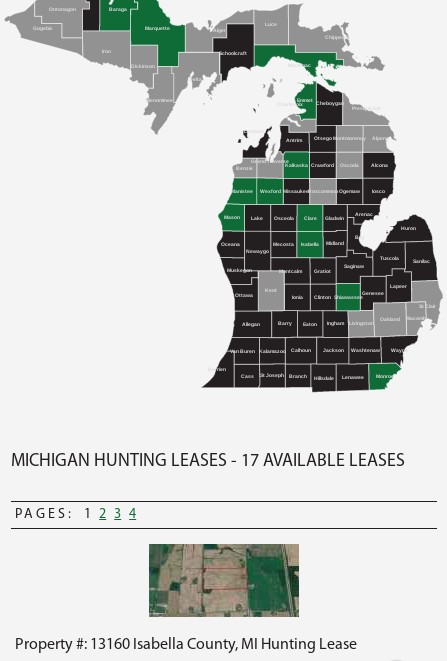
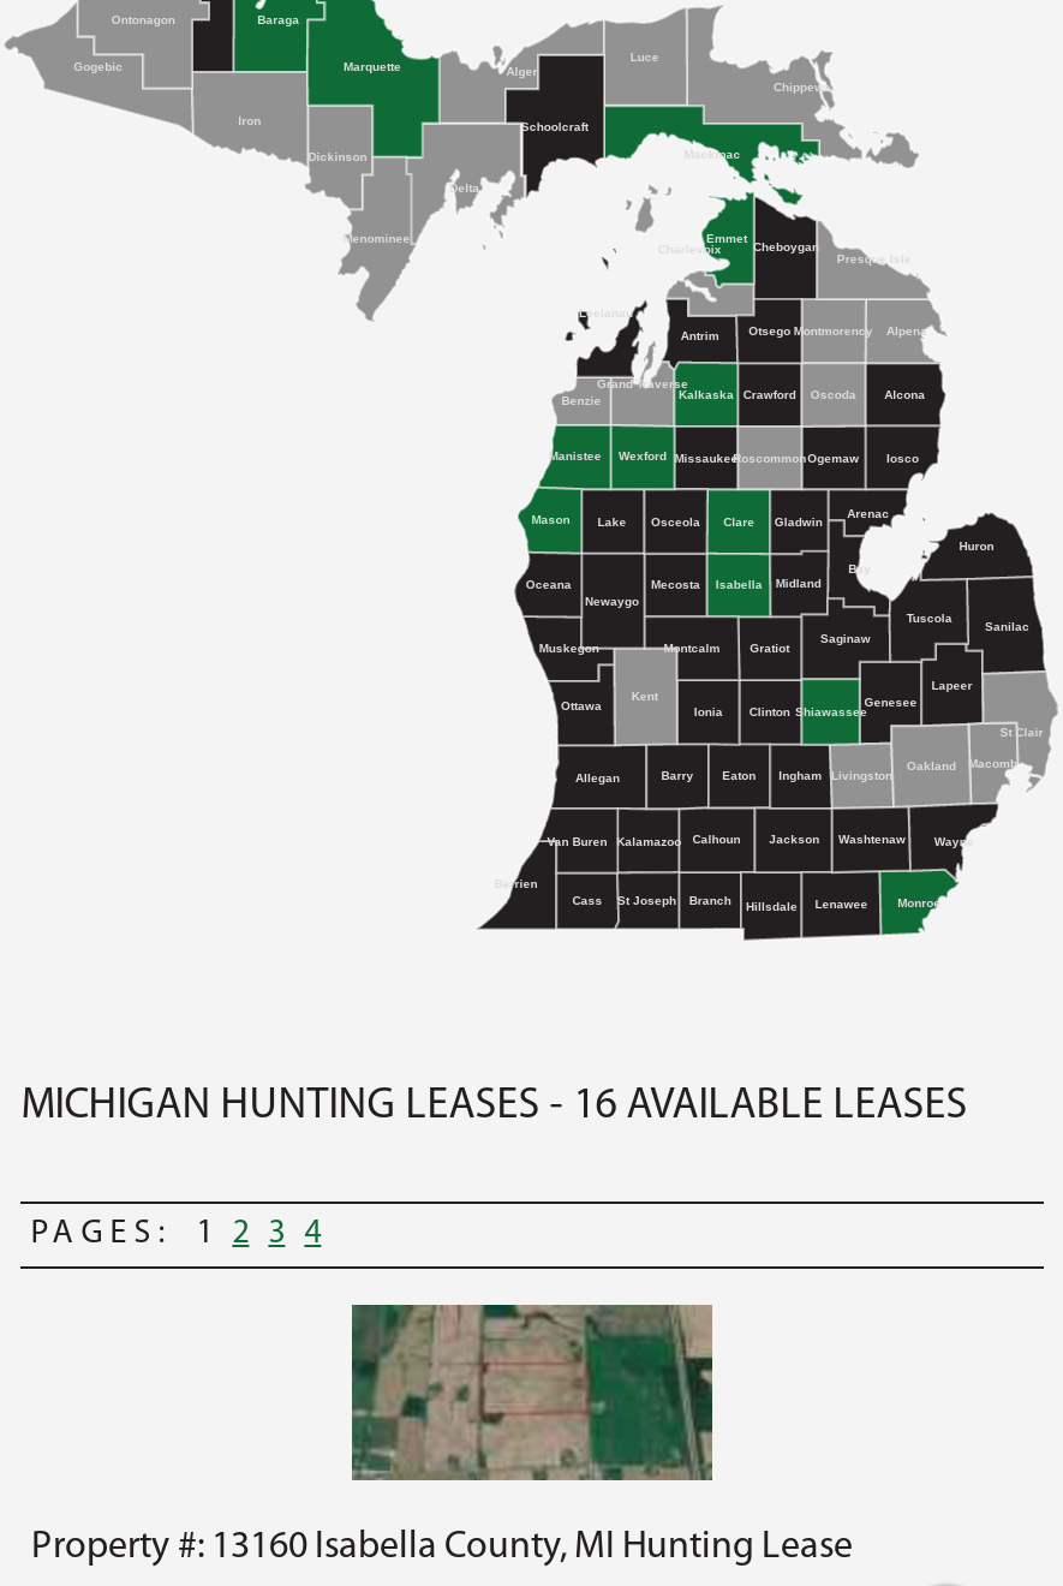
[11,452,405,471] MICHIGAN HUNTING LEASES - 17 AVAILABLE LEASES -> [21,1084,967,1129] MICHIGAN HUNTING LEASES - 16 AVAILABLE LEASES

